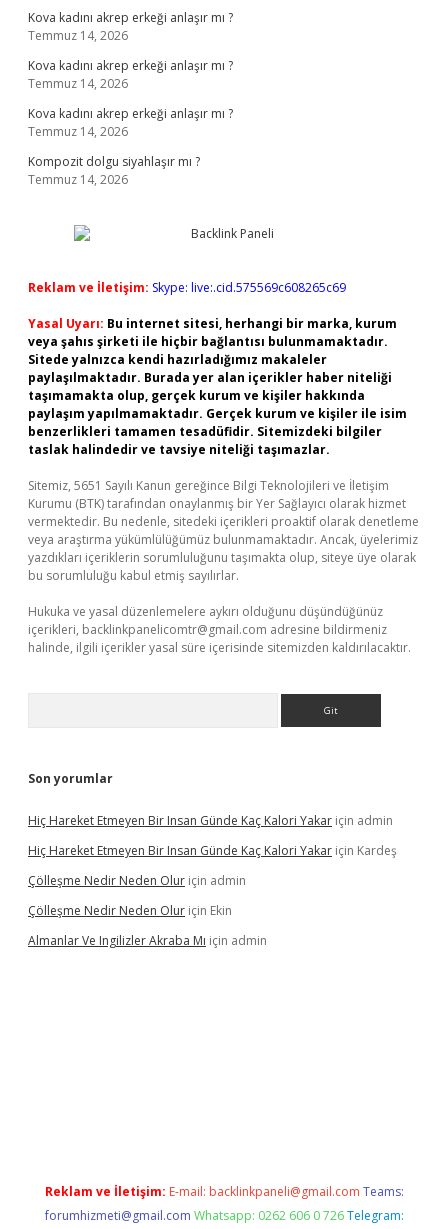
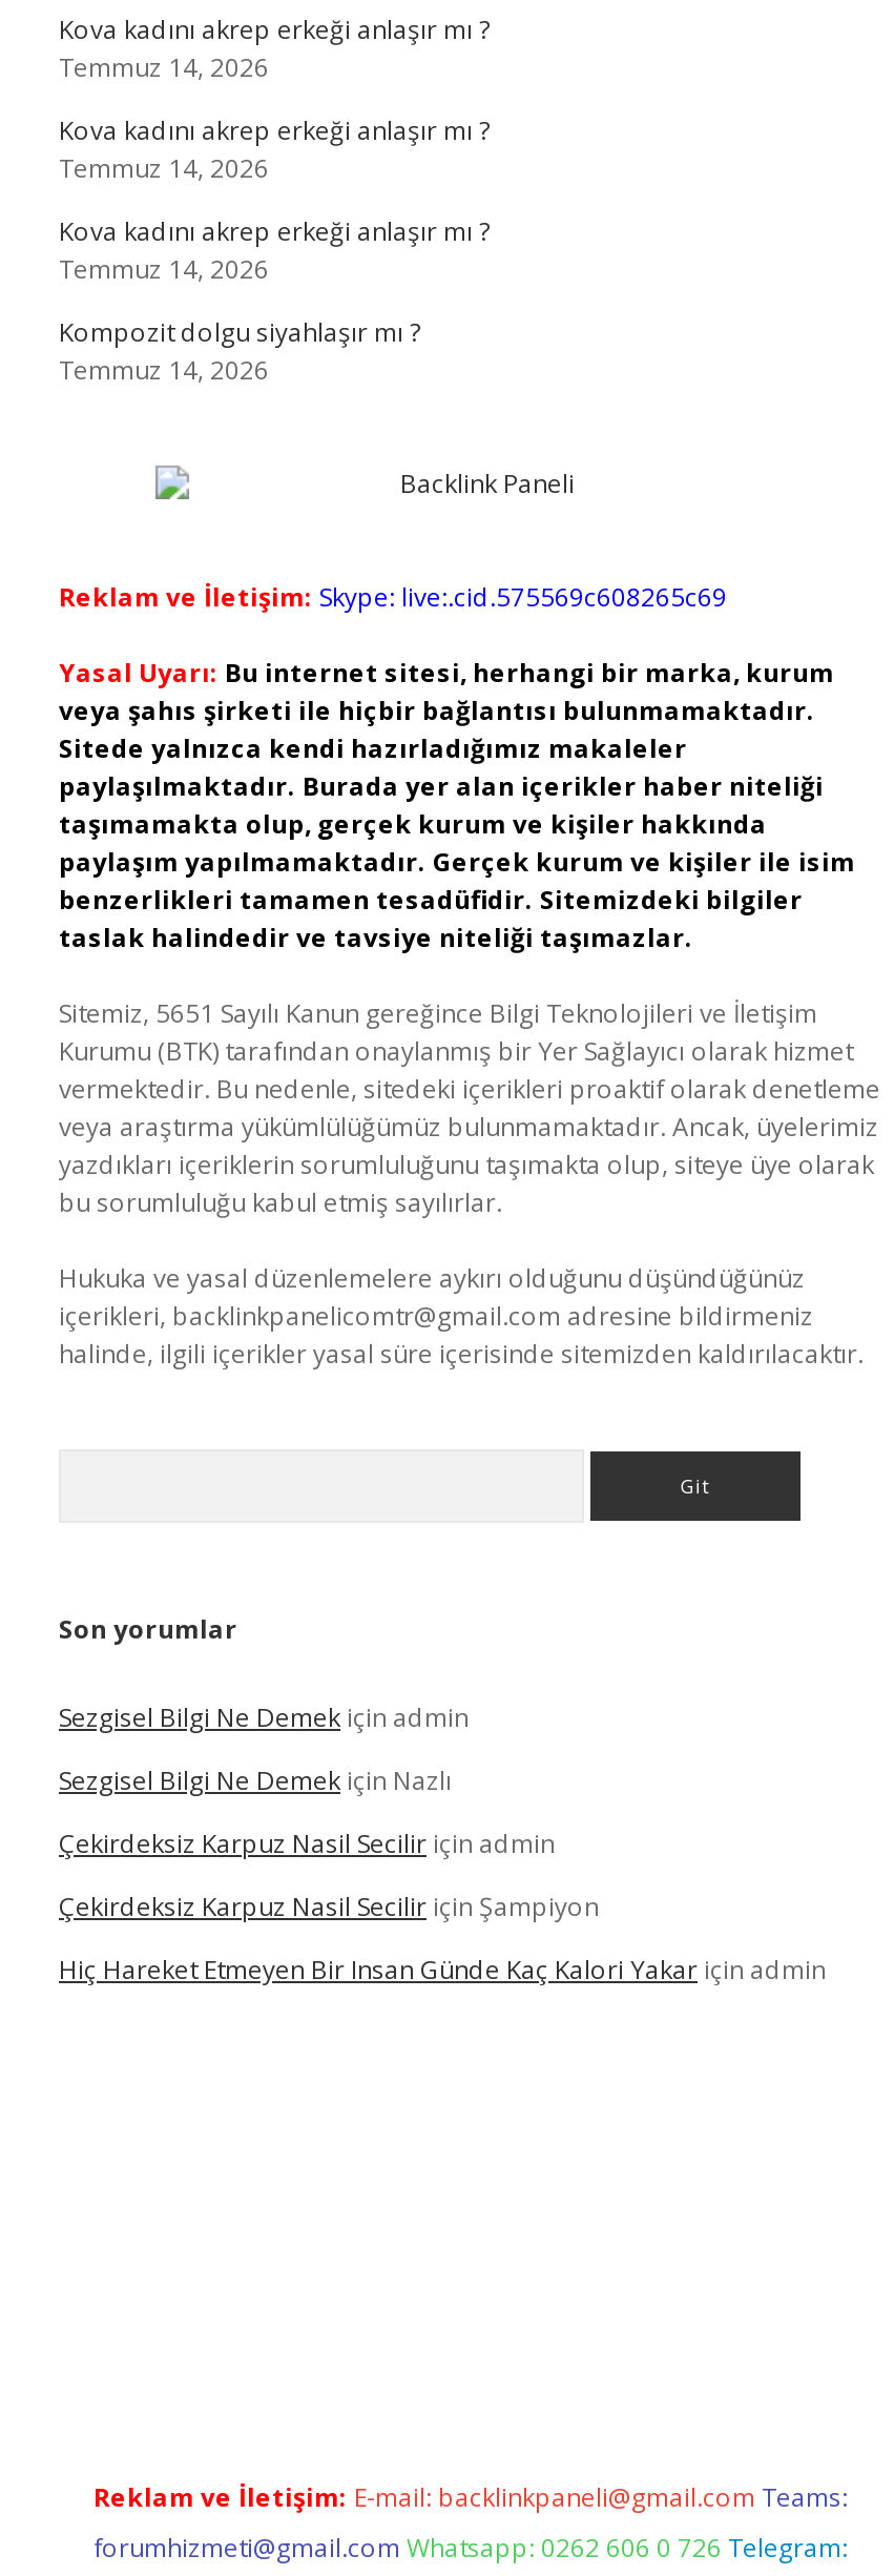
none -> [59,1699,599,1924] Sezgisel Bilgi Ne Demek için admin | Sezgisel Bilgi Ne Demek için Nazlı | Çekirdeksiz Karpuz Nasil Secilir için admin | Çekirdeksiz Karpuz Nasil Secilir için Şampiyon
moved [28,812,393,829] -> [59,1952,826,1987]: Hiç Hareket Etmeyen Bir Insan Günde Kaç Kalori Yakar için admin
[28,842,397,949] Hiç Hareket Etmeyen Bir Insan Günde Kaç Kalori Yakar için Kardeş | Çölleşme Nedir Neden Olur için admin | Çölleşme Nedir Neden Olur için Ekin | Almanlar Ve Ingilizler Akraba Mı için admin -> none

